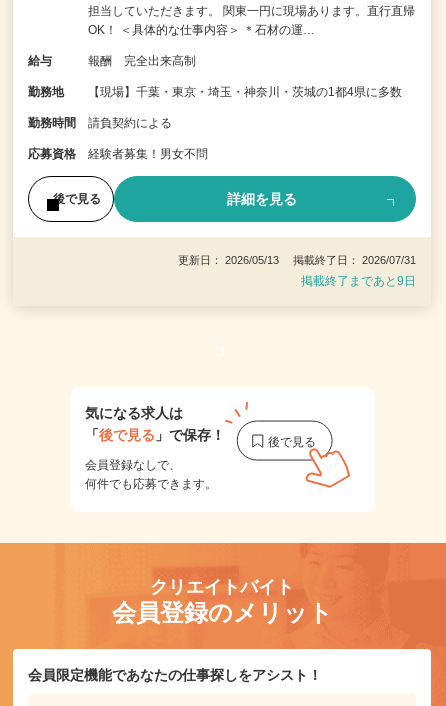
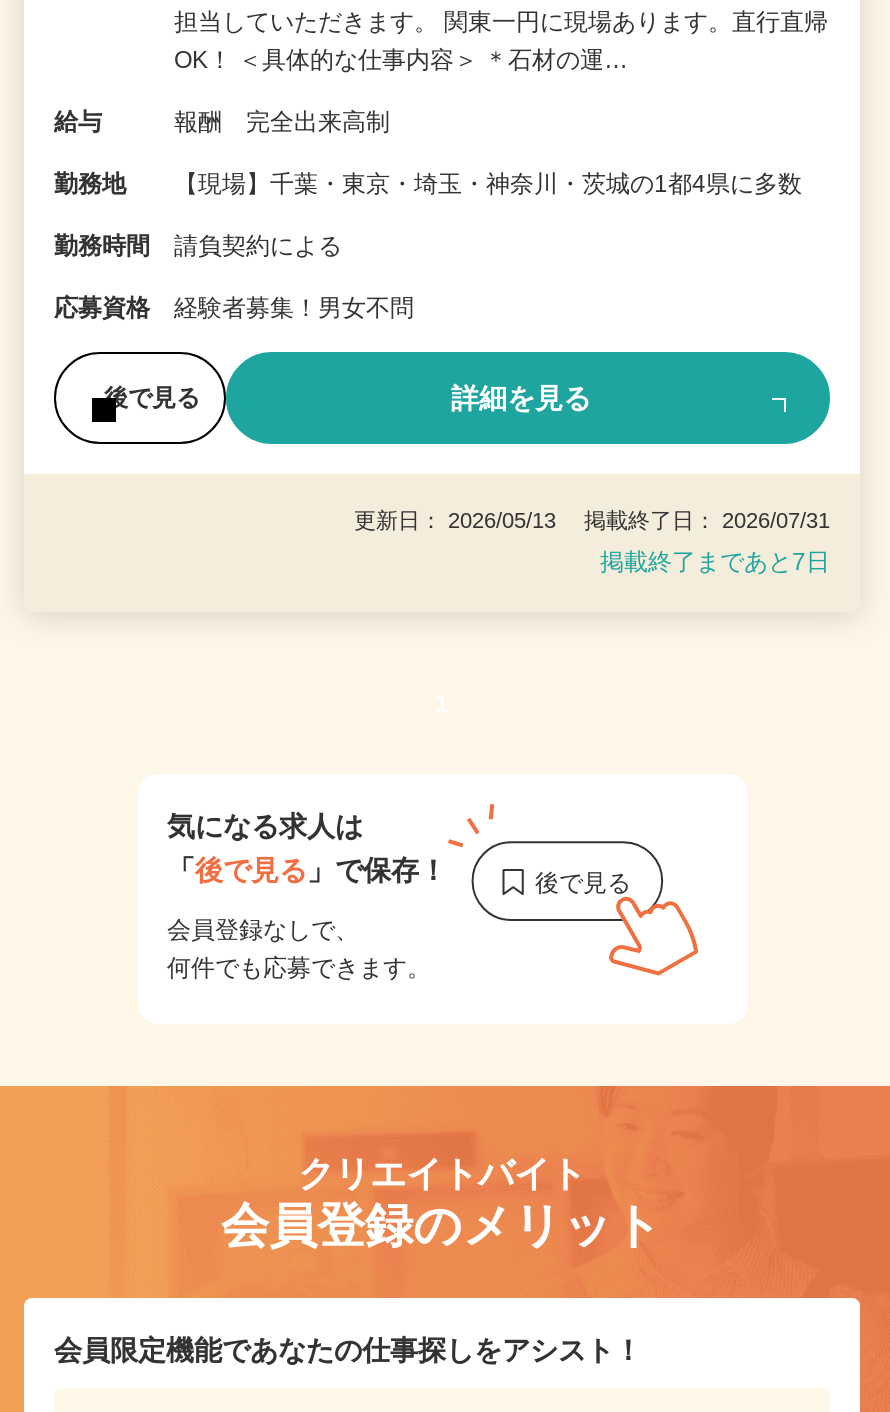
[301,274,416,288] 掲載終了まであと9日 -> [600,548,830,576] 掲載終了まであと7日

